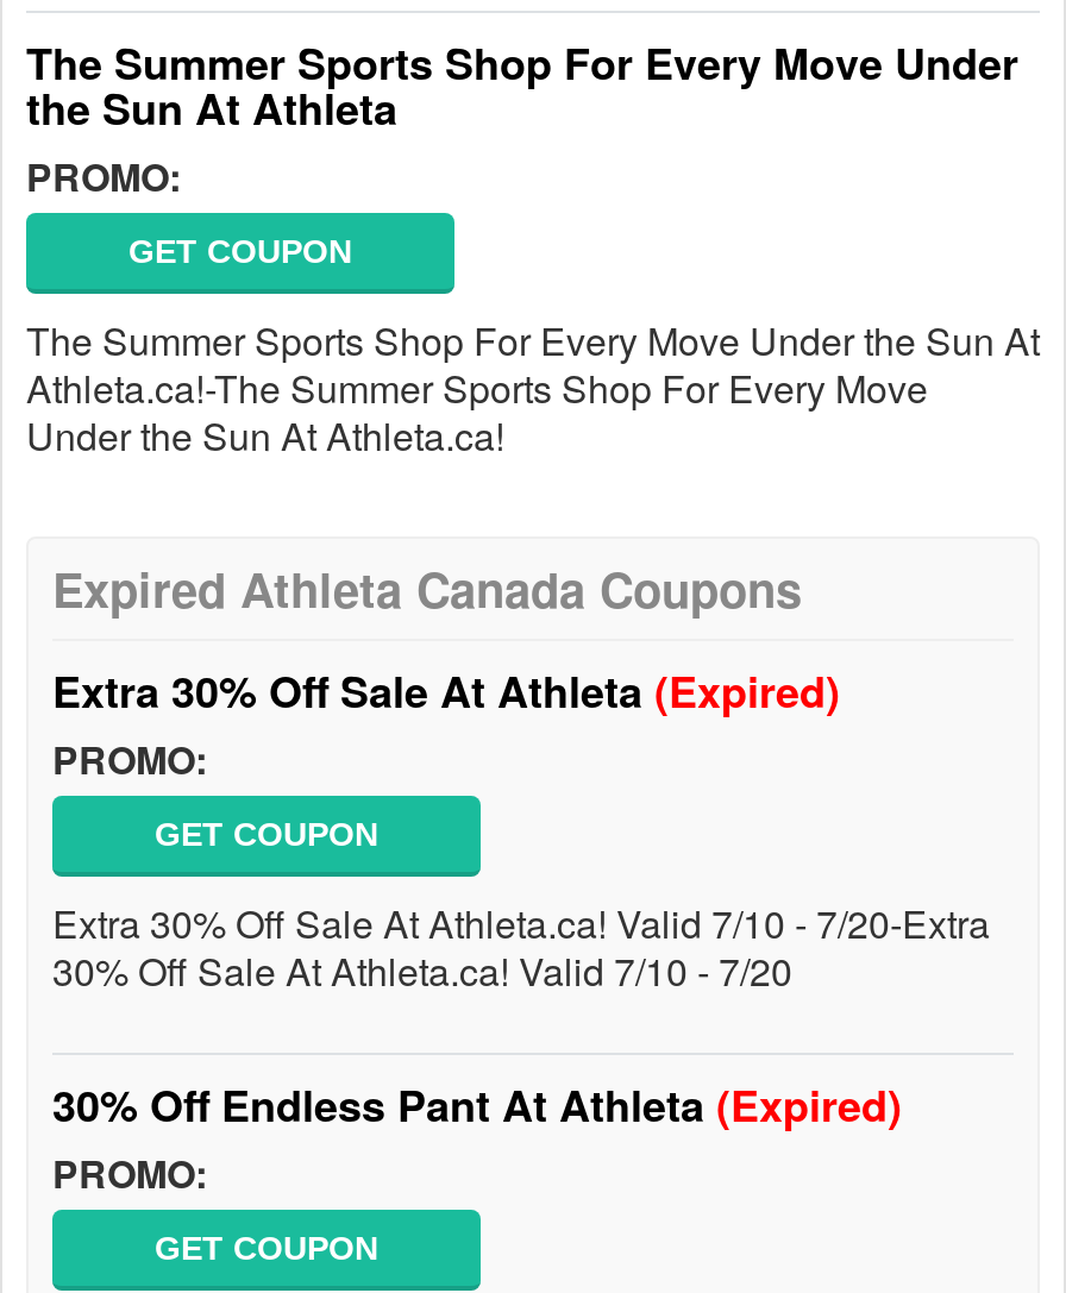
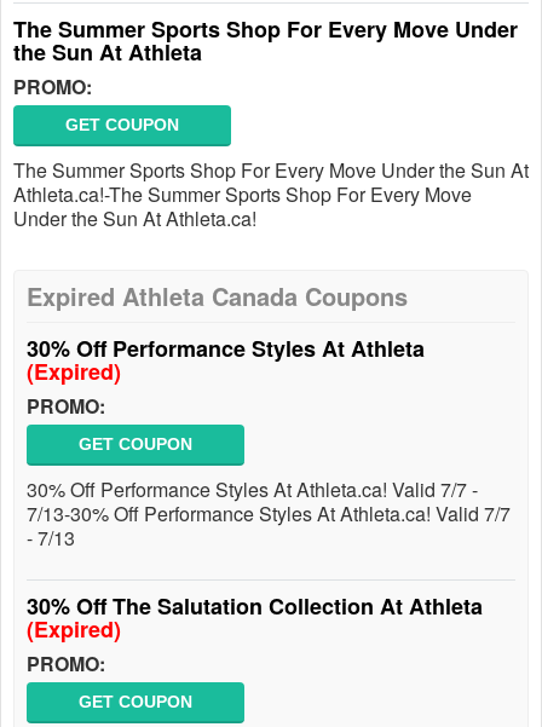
[52,660,840,722] Extra 30% Off Sale At Athleta (Expired) -> [27,333,425,387] 30% Off Performance Styles At Athleta | (Expired)
[52,896,990,998] Extra 30% Off Sale At Athleta.ca! Valid 7/10 - 7/20-Extra | 30% Off Sale At Athleta.ca! Valid 7/10 - 7/20 -> [27,475,511,552] 30% Off Performance Styles At Athleta.ca! Valid 7/7 - | 7/13-30% Off Performance Styles At Athleta.ca! Valid 7/7 | - 7/13
[52,1074,902,1136] 30% Off Endless Pant At Athleta (Expired) -> [27,590,483,645] 30% Off The Salutation Collection At Athleta | (Expired)

